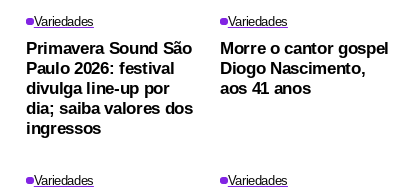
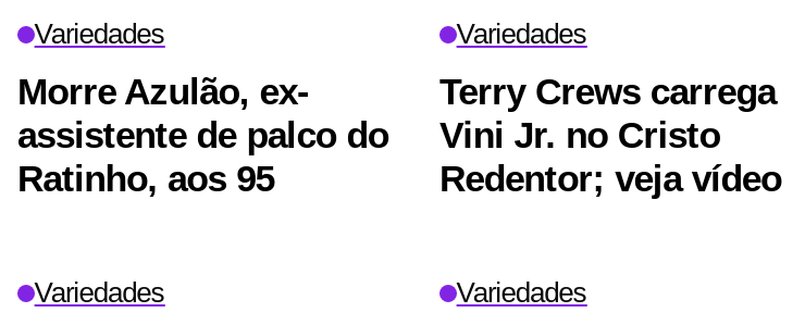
[26,38,192,137] Primavera Sound São | Paulo 2026: festival | divulga line-up por | dia; saiba valores dos | ingressos -> [17,73,388,201] Morre Azulão, ex- | assistente de palco do | Ratinho, aos 95
[220,38,389,97] Morre o cantor gospel | Diogo Nascimento, | aos 41 anos -> [439,73,782,201] Terry Crews carrega | Vini Jr. no Cristo | Redentor; veja vídeo

